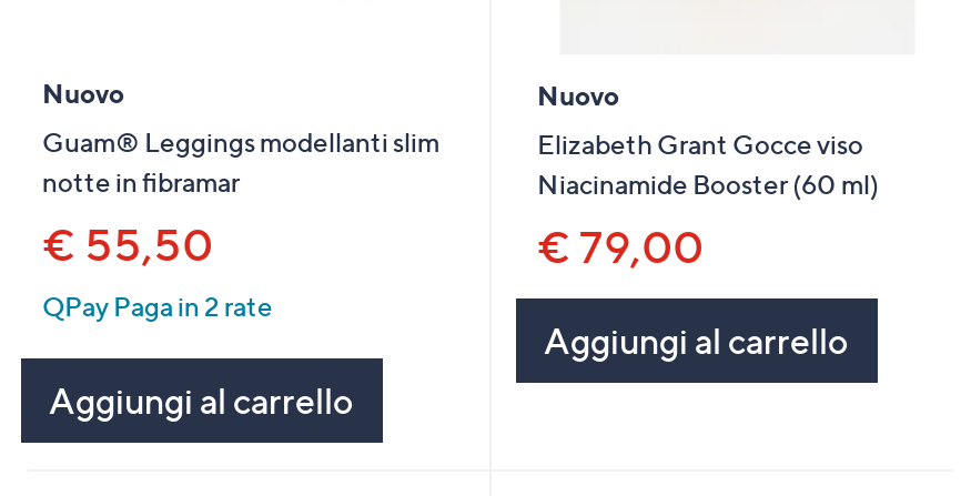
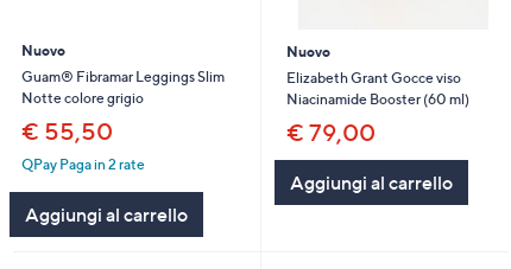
[42,126,439,199] Guam® Leggings modellanti slim | notte in fibramar -> [21,68,224,107] Guam® Fibramar Leggings Slim | Notte colore grigio

